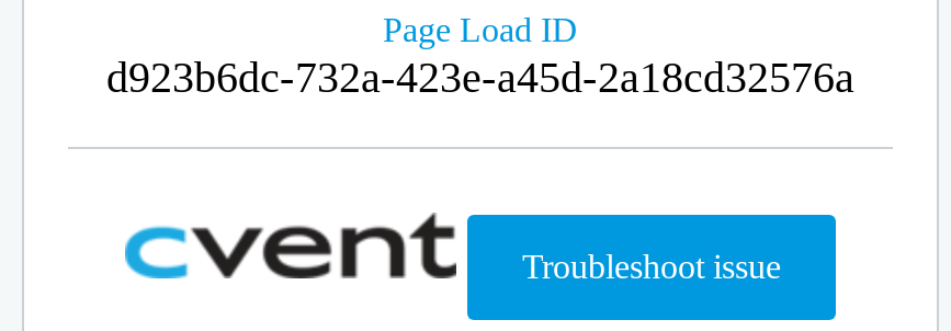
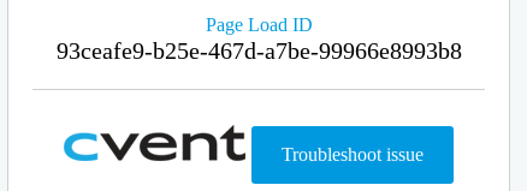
[106,53,854,101] d923b6dc-732a-423e-a45d-2a18cd32576a -> [56,37,461,64] 93ceafe9-b25e-467d-a7be-99966e8993b8

